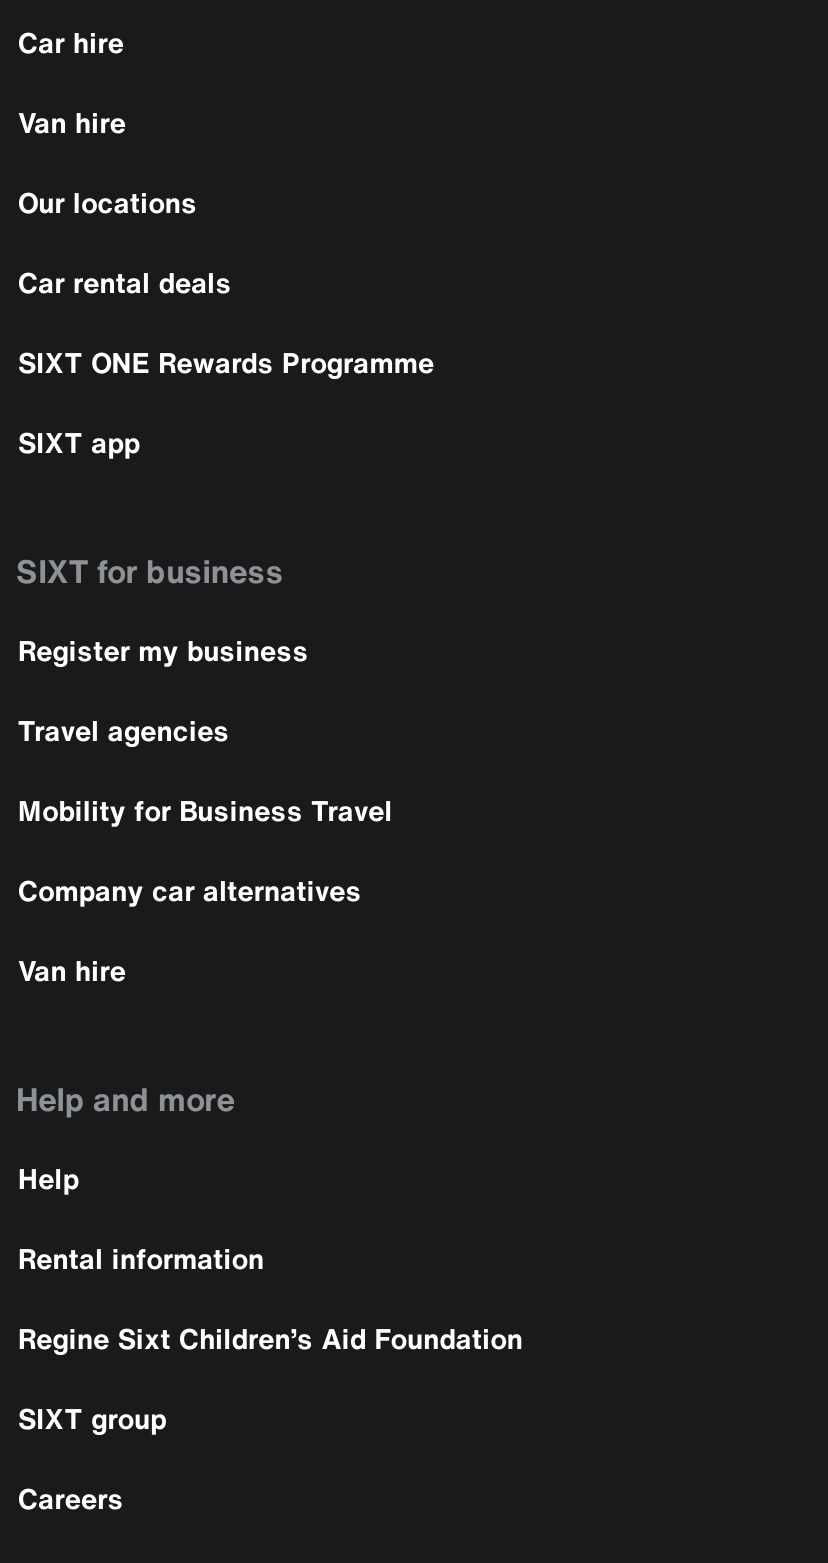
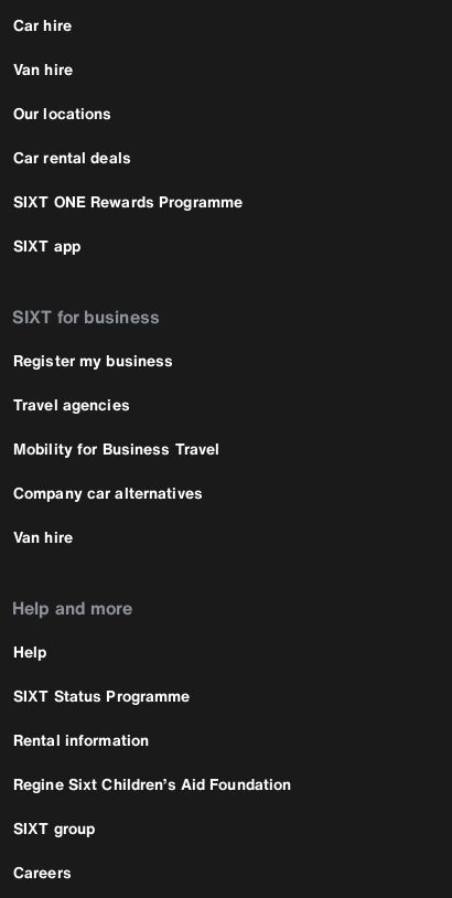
none -> [13,684,190,707] SIXT Status Programme

